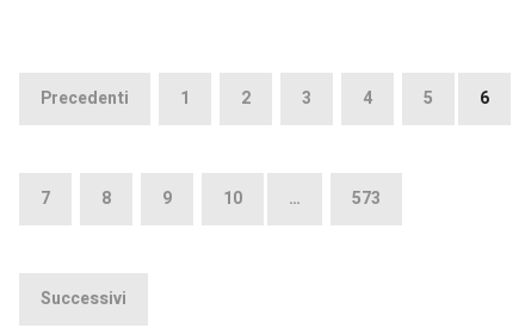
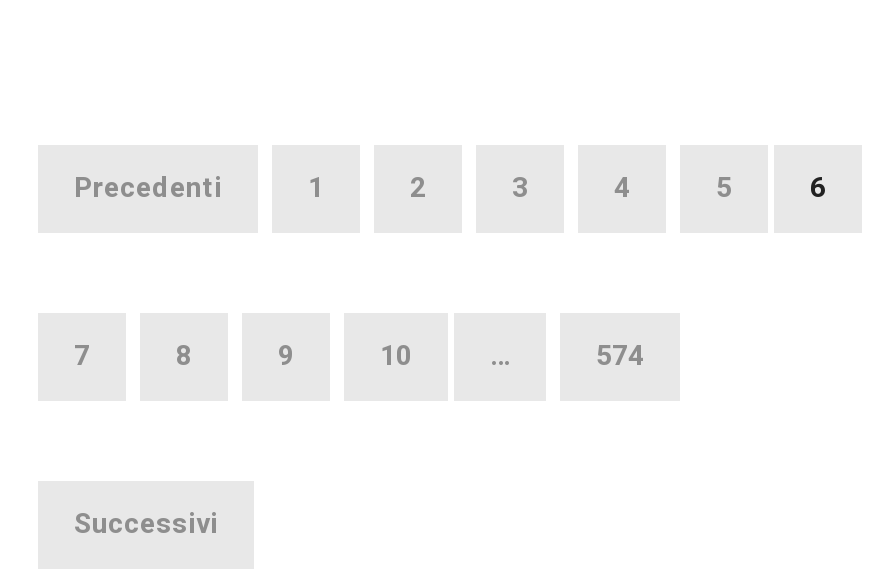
[352,186,381,211] 573 -> [596,335,644,377] 574

